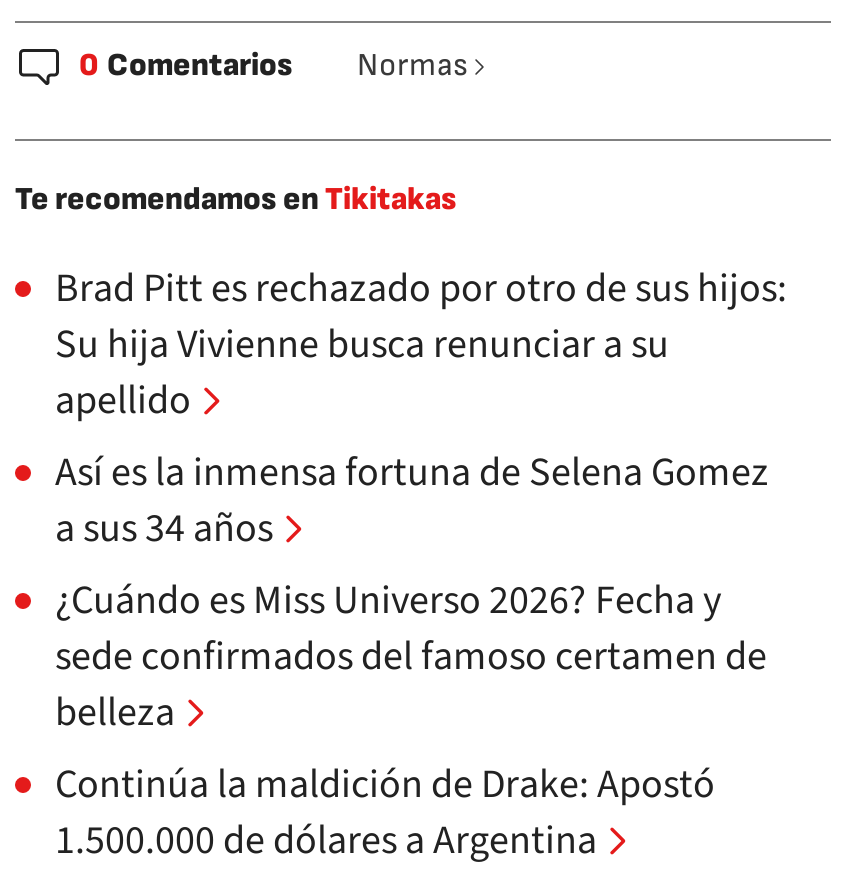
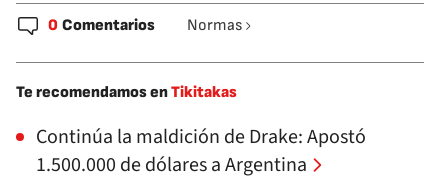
[55,261,787,741] Brad Pitt es rechazado por otro de sus hijos: | Su hija Vivienne busca renunciar a su | apellido | Así es la inmensa fortuna de Selena Gomez | a sus 34 años | ¿Cuándo es Miss Universo 2026? Fecha y | sede confirmados del famoso certamen de | belleza -> none

